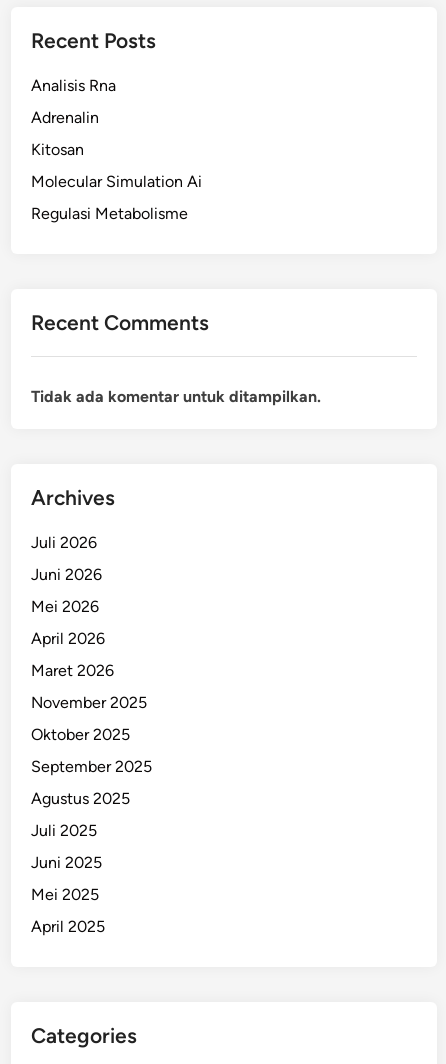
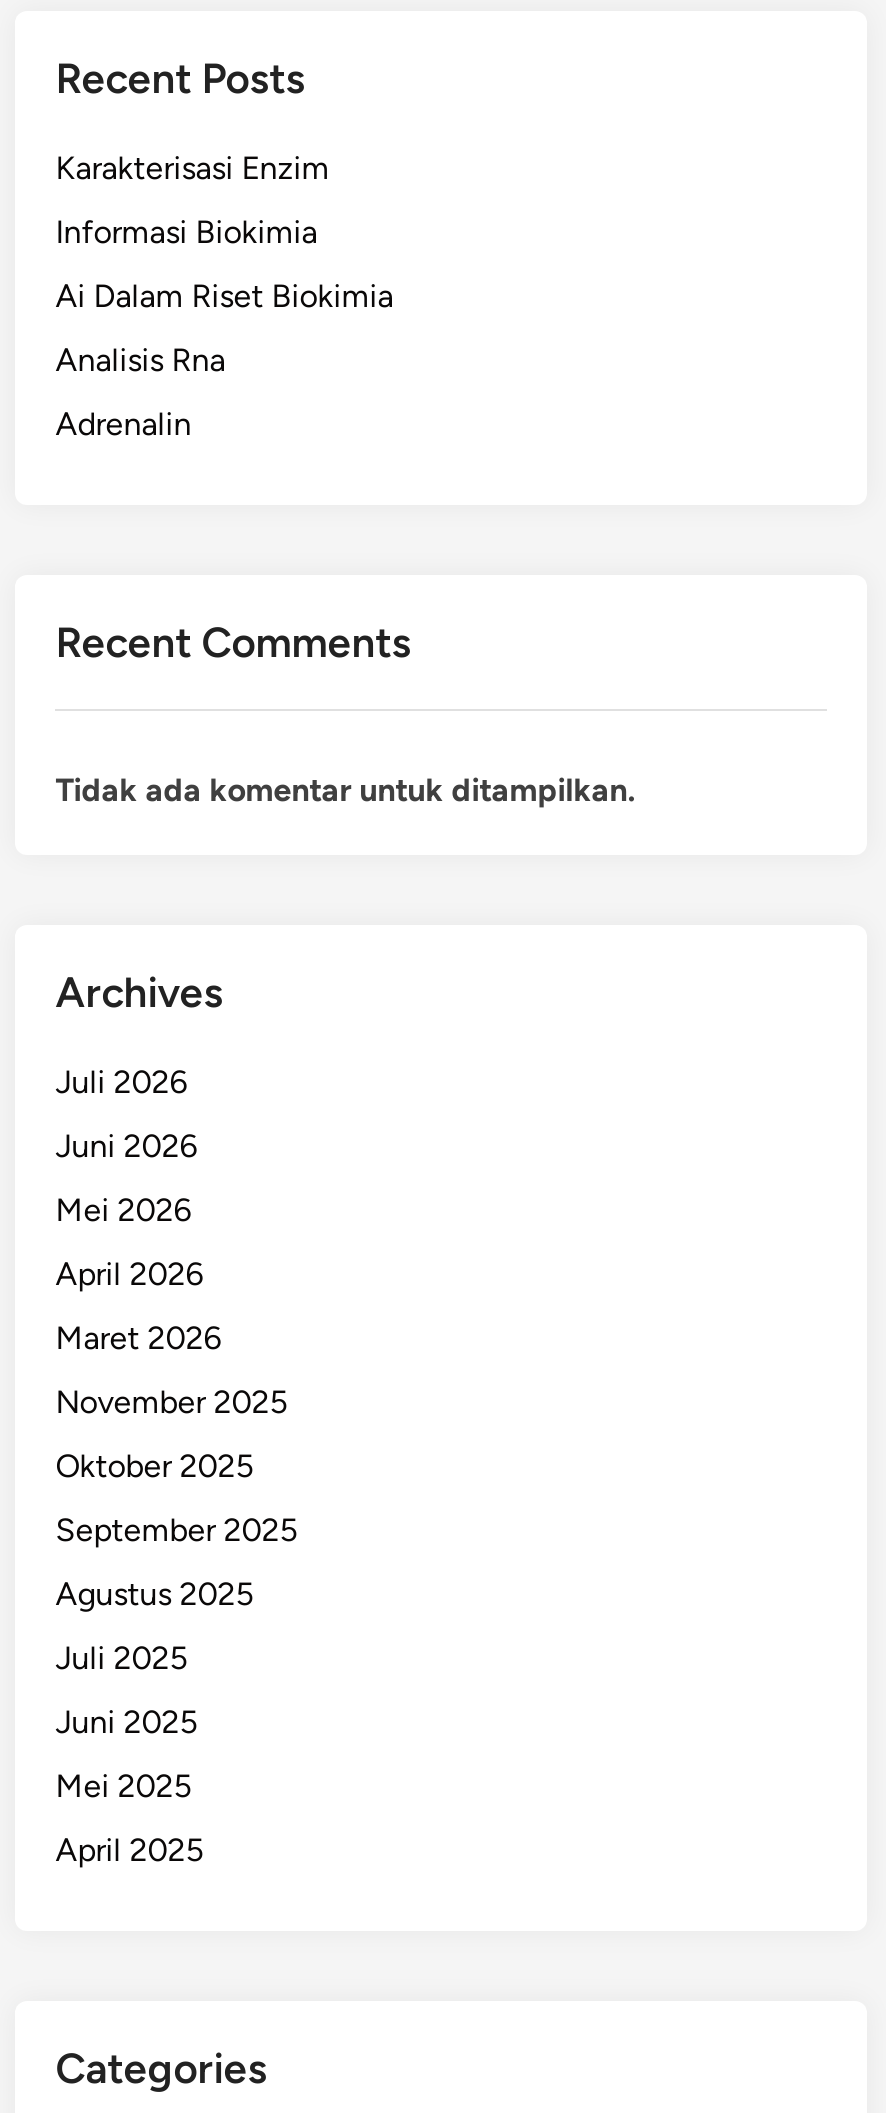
none -> [55,149,393,315] Karakterisasi Enzim | Informasi Biokimia | Ai Dalam Riset Biokimia
moved [31,76,116,127] -> [55,341,225,443]: Analisis Rna | Adrenalin
[31,140,202,223] Kitosan | Molecular Simulation Ai | Regulasi Metabolisme -> none

